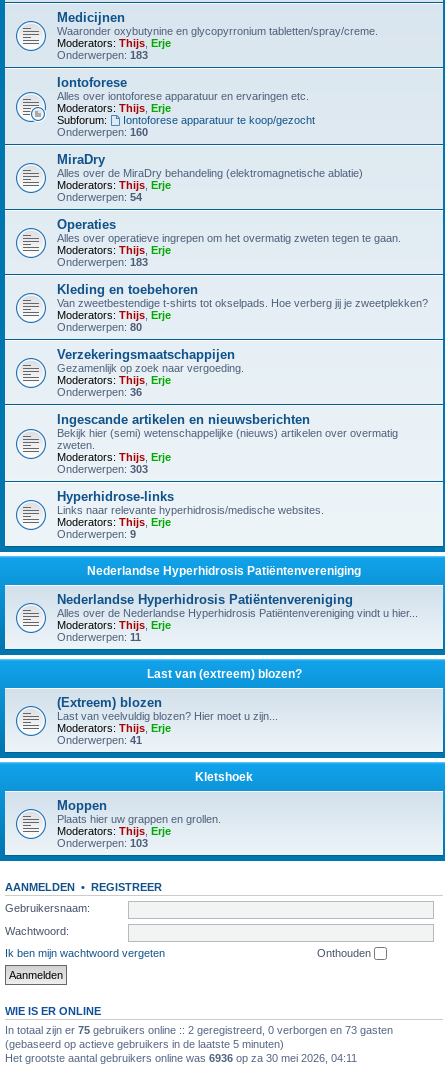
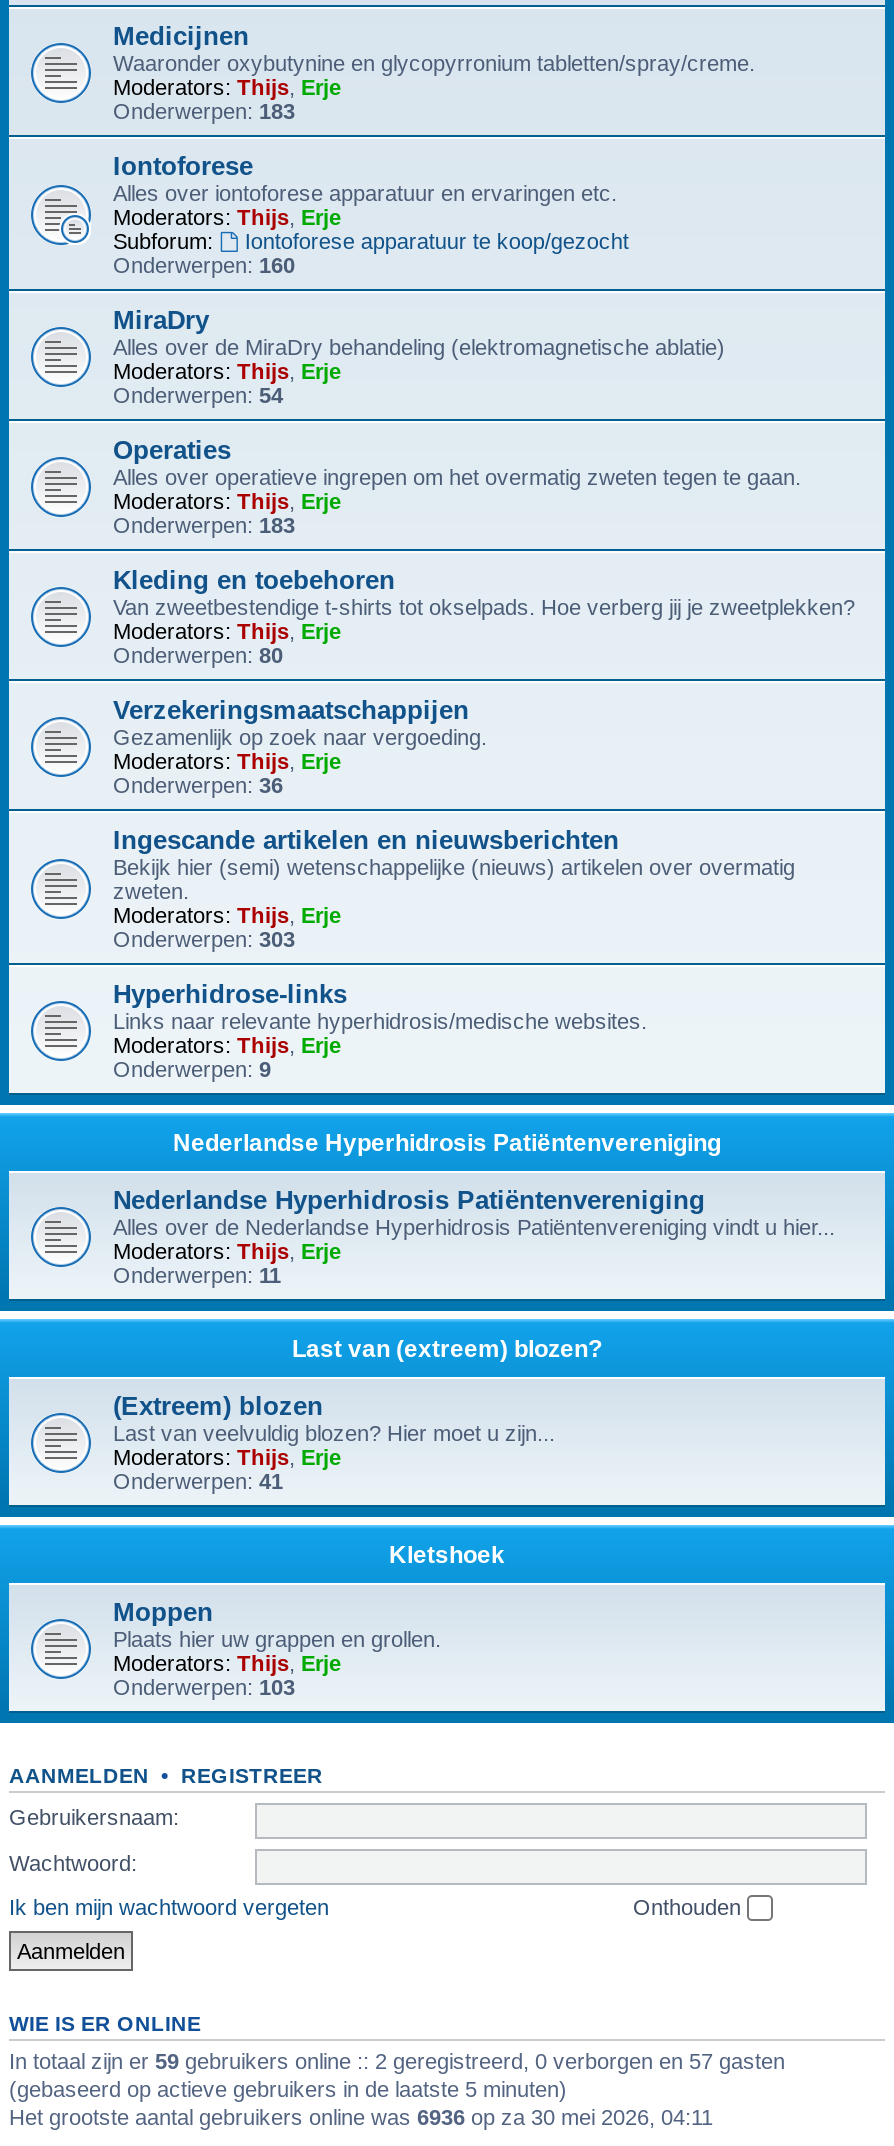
[5,1024,393,1036] In totaal zijn er 75 gebruikers online :: 2 geregistreerd, 0 verborgen en 73 gasten -> [9,2049,785,2073] In totaal zijn er 59 gebruikers online :: 2 geregistreerd, 0 verborgen en 57 gasten

